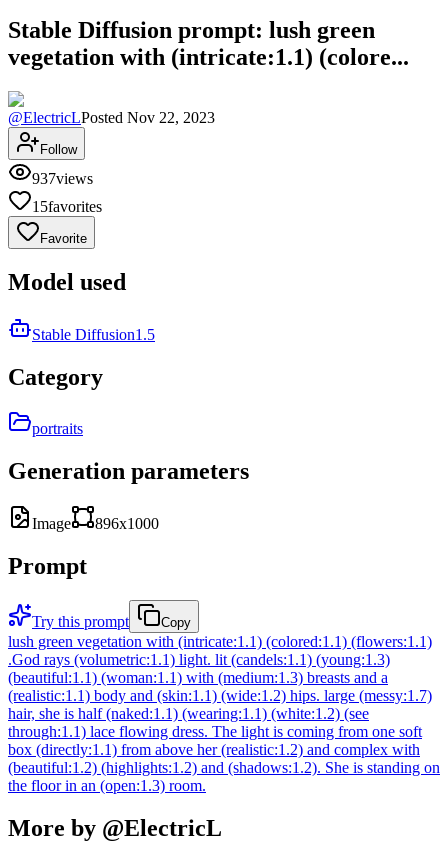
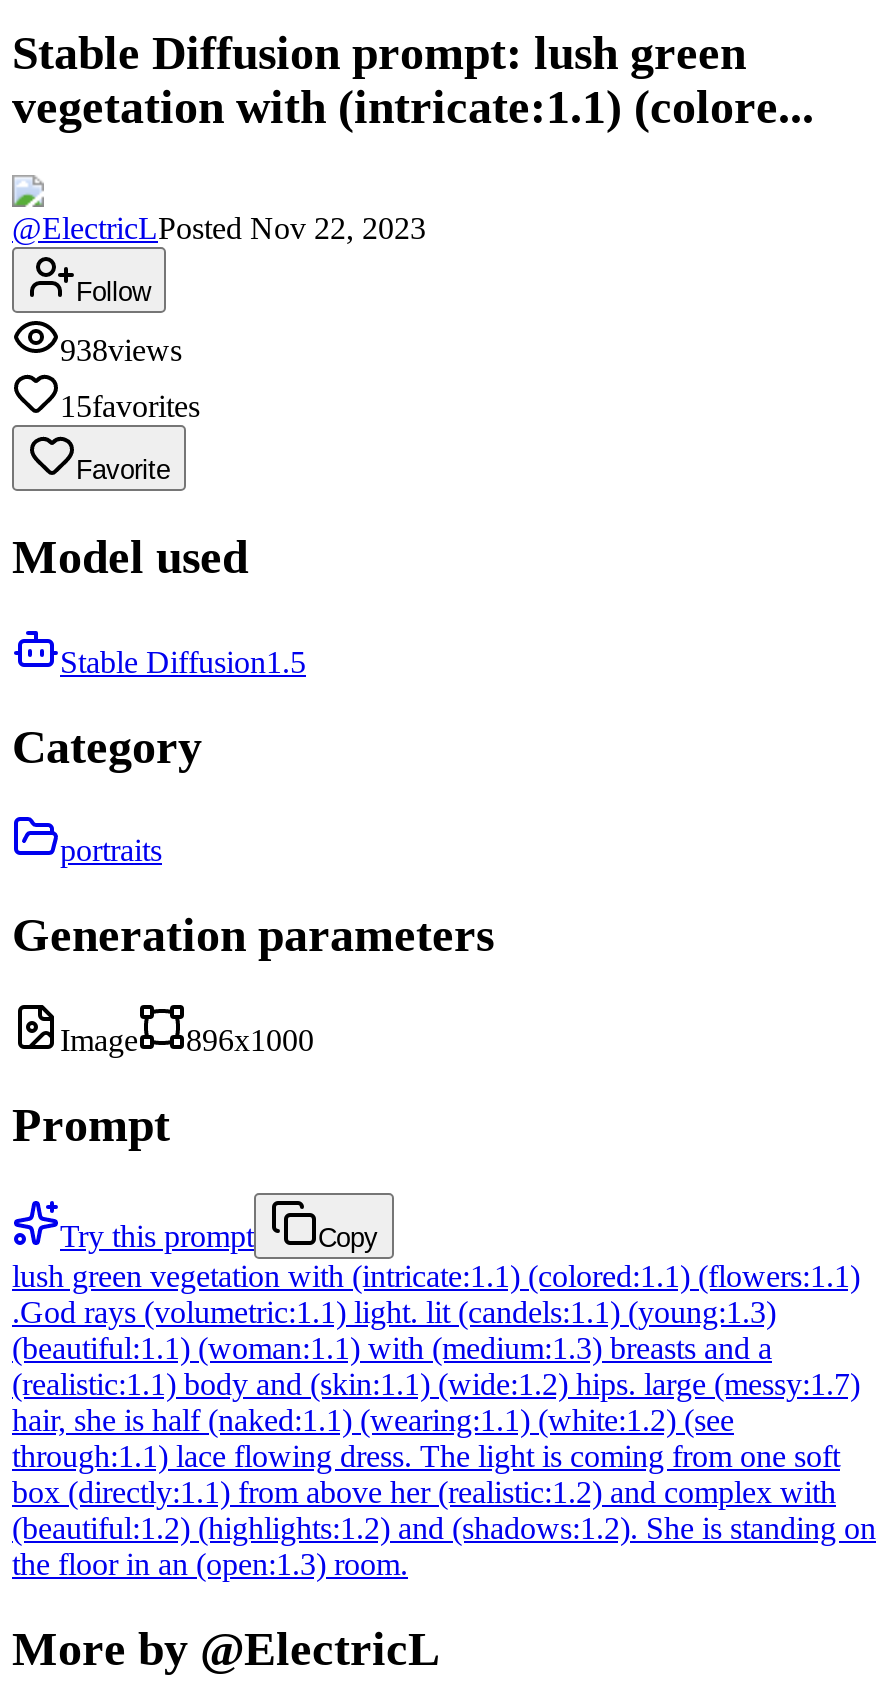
[32,170,93,187] 937views -> [60,333,182,367] 938views

